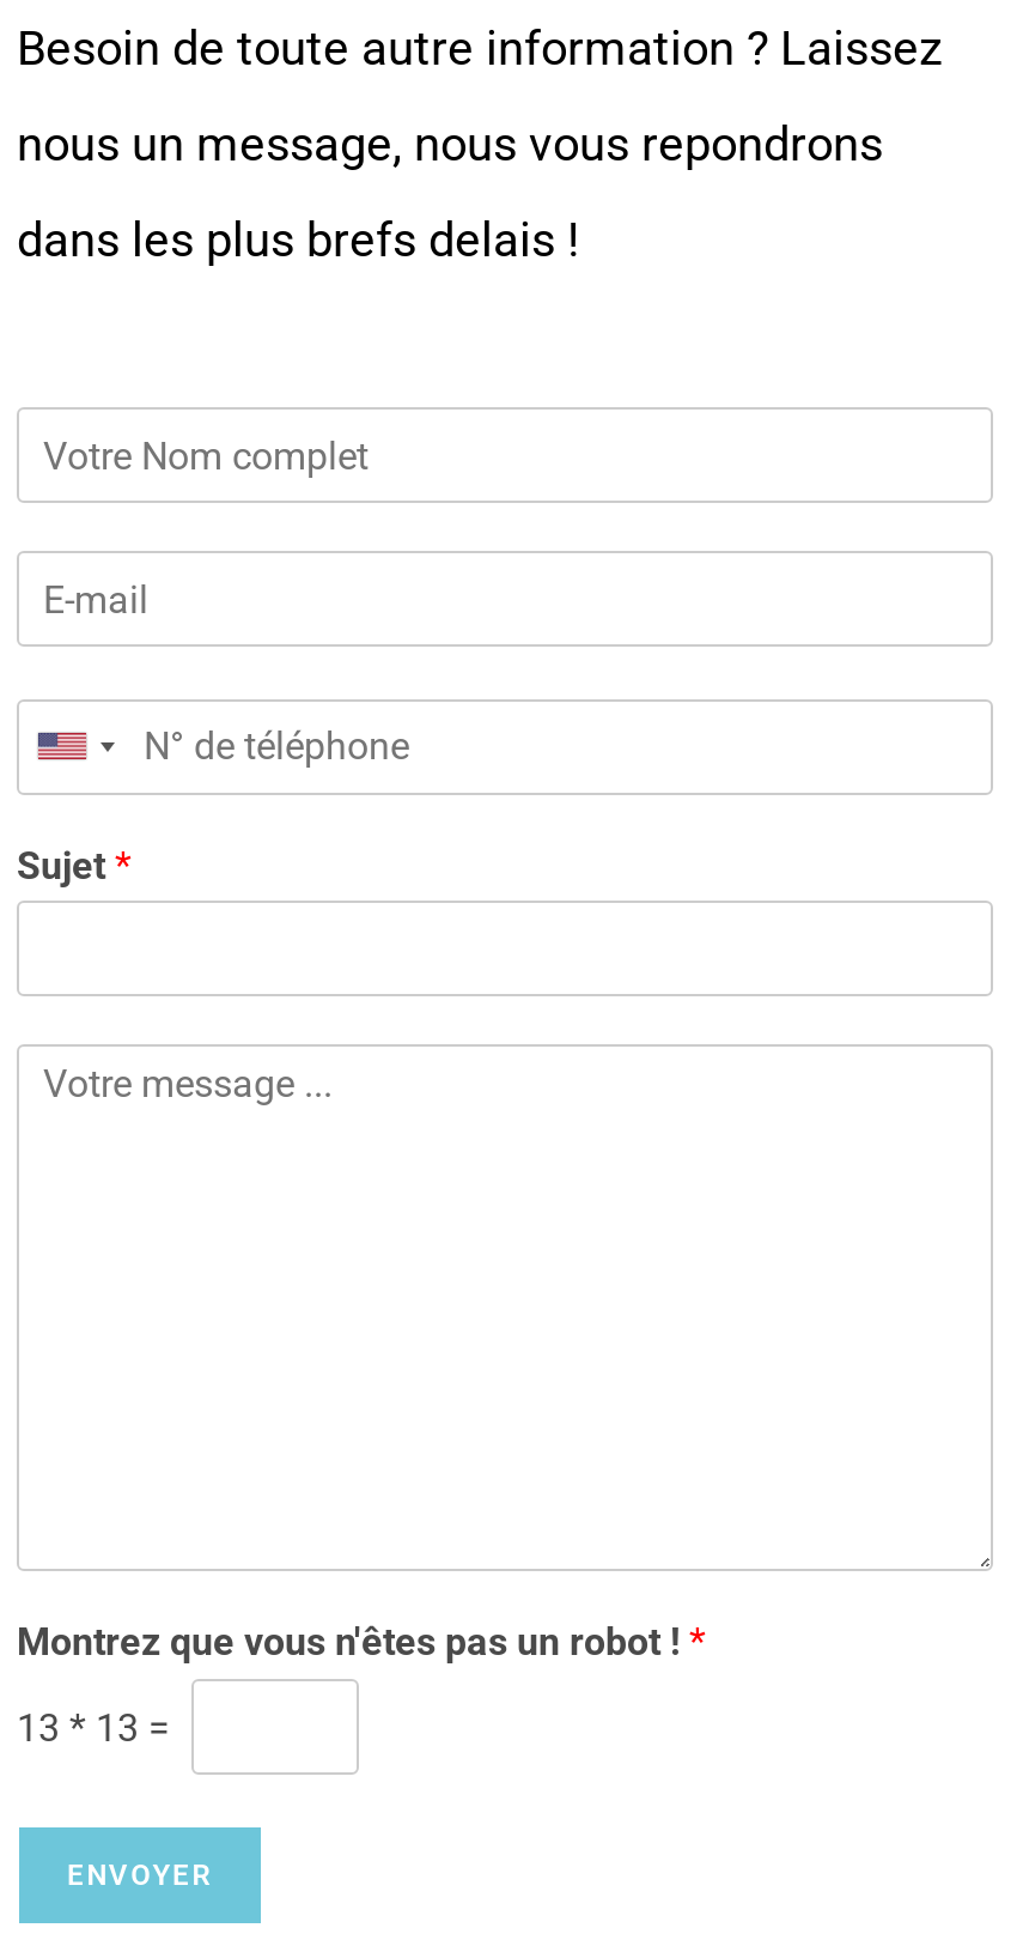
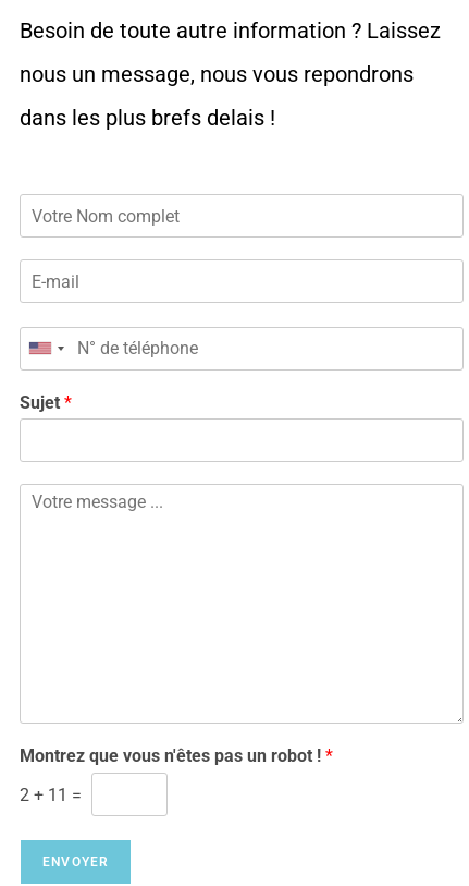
[17,1704,170,1750] 13 * 13 = -> [20,784,82,805] 2 + 11 =

